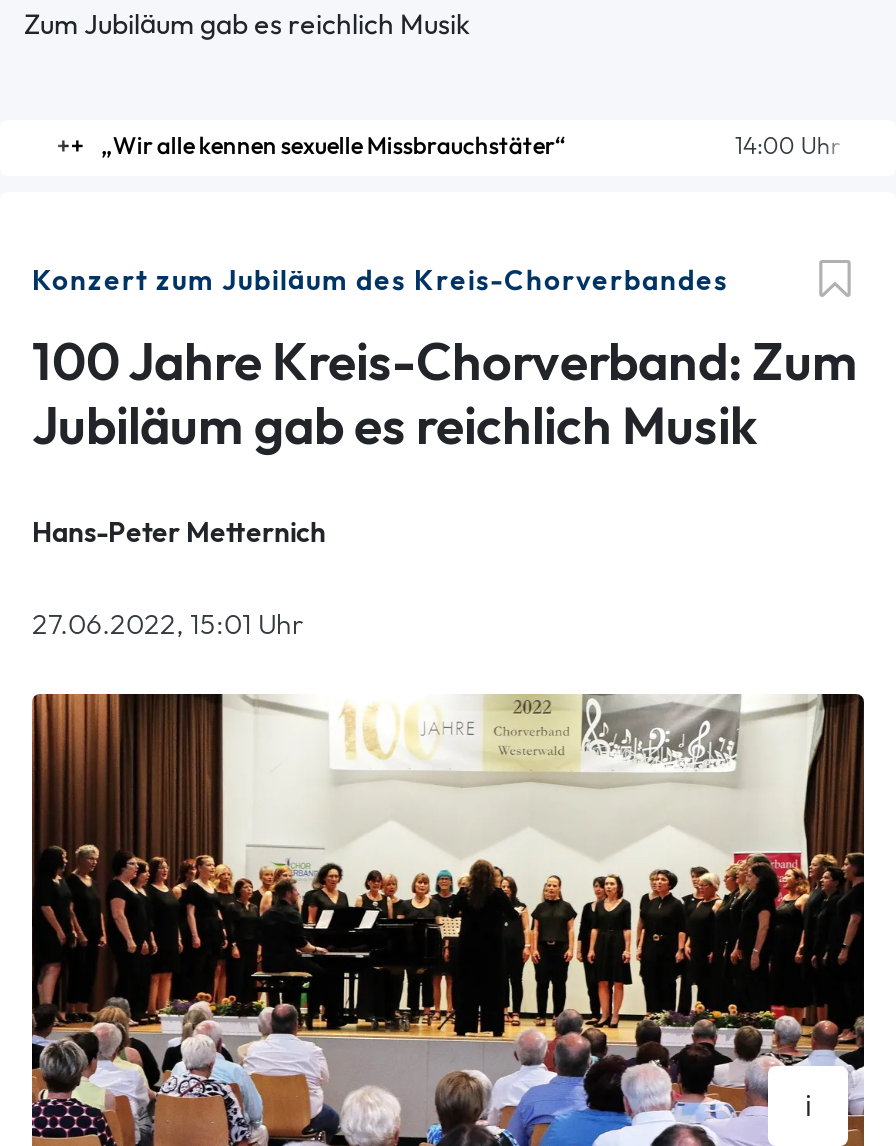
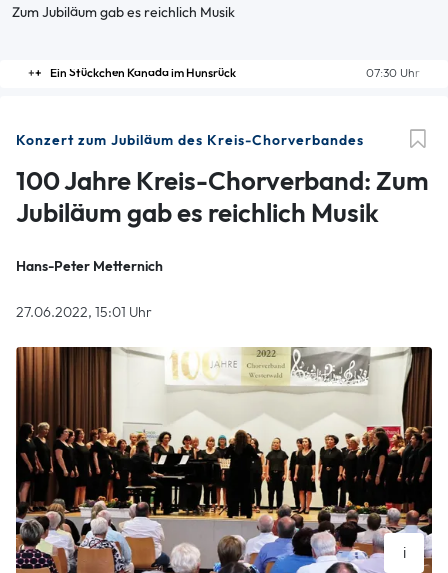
[100,130,840,162] 14:00 Uhr | „Wir alle kennen sexuelle Missbrauchstäter“ -> [50,65,420,81] 07:30 Uhr | Ein Stückchen Kanada im Hunsrück

